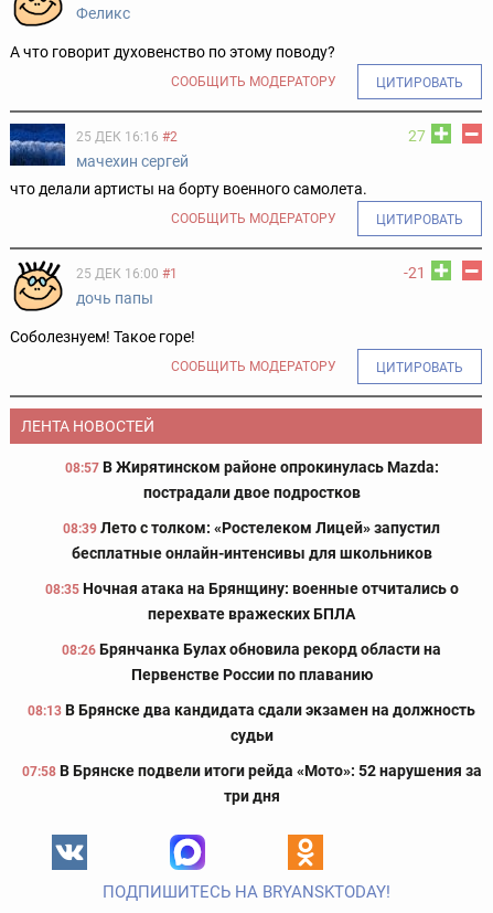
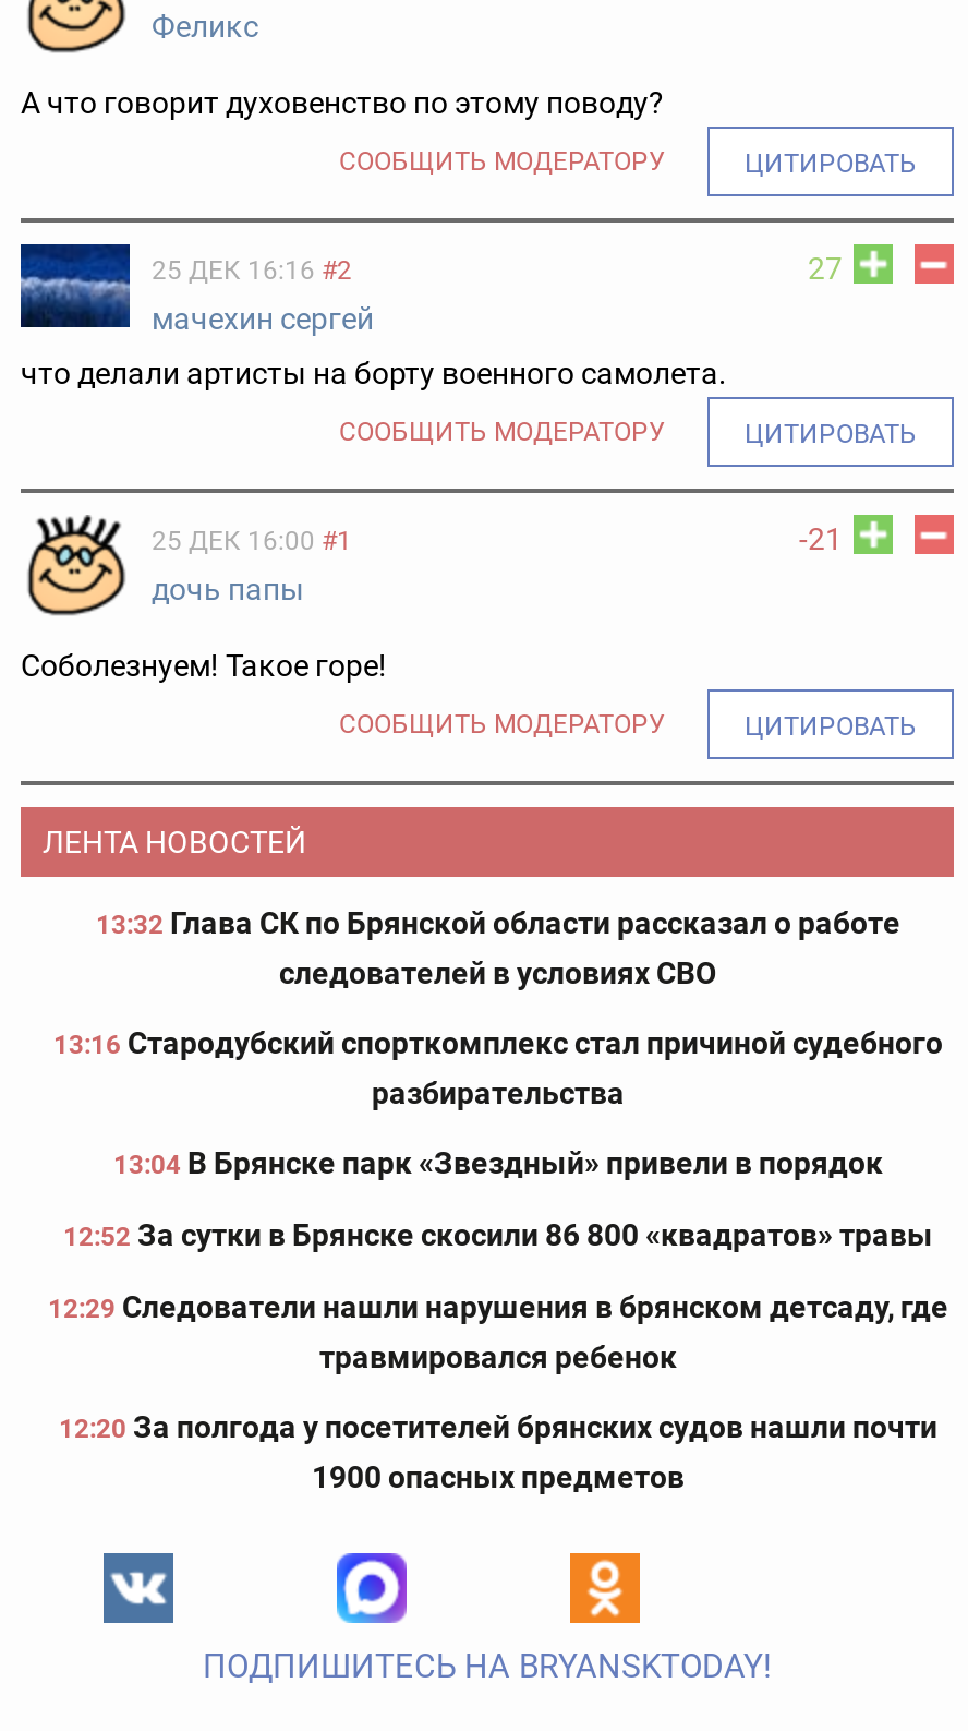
[65,458,438,501] 08:57 В Жирятинском районе опрокинулась Mazda: | пострадали двое подростков -> [96,905,900,990] 13:32 Глава СК по Брянской области рассказал о работе | следователей в условиях СВО
[63,519,440,562] 08:39 Лето с толком: «Ростелеком Лицей» запустил | бесплатные онлайн-интенсивы для школьников -> [53,1025,943,1110] 13:16 Стародубский спорткомплекс стал причиной судебного | разбирательства
[45,579,458,622] 08:35 Ночная атака на Брянщину: военные отчитались о | перехвате вражеских БПЛА -> [113,1145,883,1180] 13:04 В Брянске парк «Звездный» привели в порядок
[62,640,441,683] 08:26 Брянчанка Булах обновила рекорд области на | Первенстве России по плаванию -> [63,1217,933,1252] 12:52 За сутки в Брянске скосили 86 800 «квадратов» травы
[28,701,475,744] 08:13 В Брянске два кандидата сдали экзамен на должность | судьи -> [48,1289,948,1374] 12:29 Следователи нашли нарушения в брянском детсаду, где | травмировался ребенок
[22,762,481,805] 07:58 В Брянске подвели итоги рейда «Мото»: 52 нарушения за | три дня -> [59,1409,937,1494] 12:20 За полгода у посетителей брянских судов нашли почти | 1900 опасных предметов

